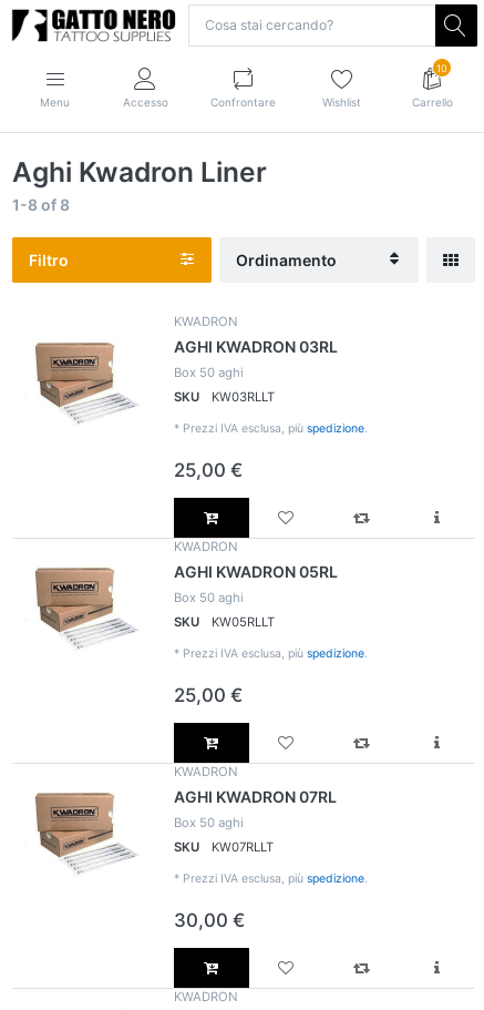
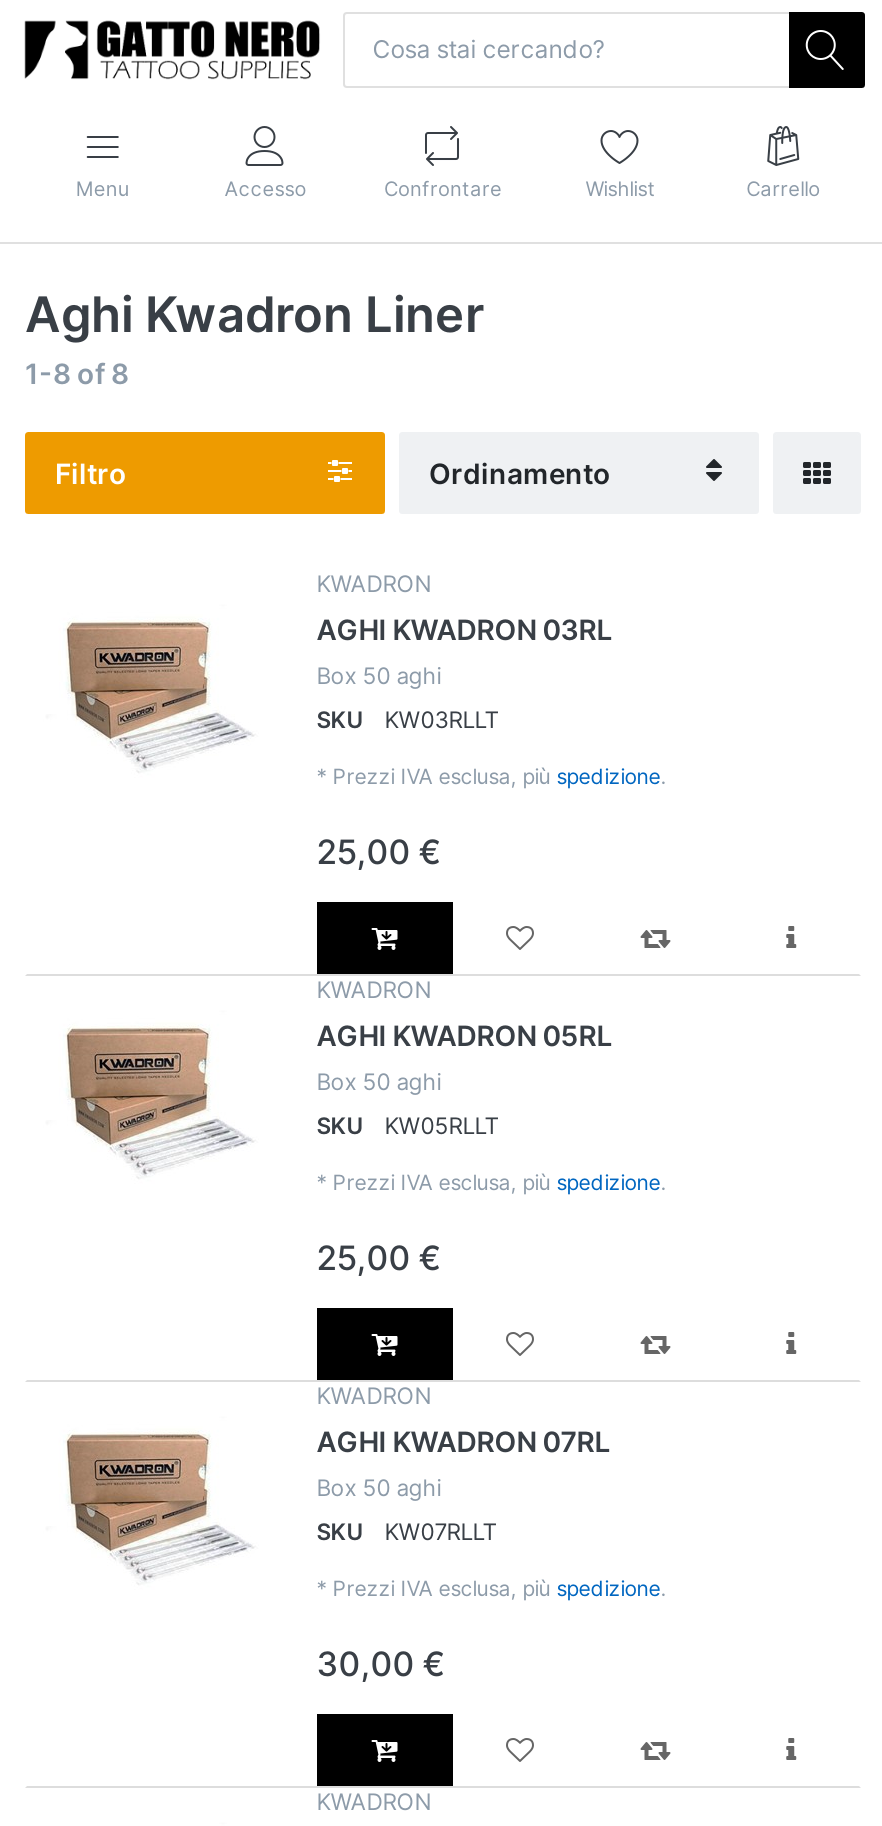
[436,63,447,75] 10 -> none

